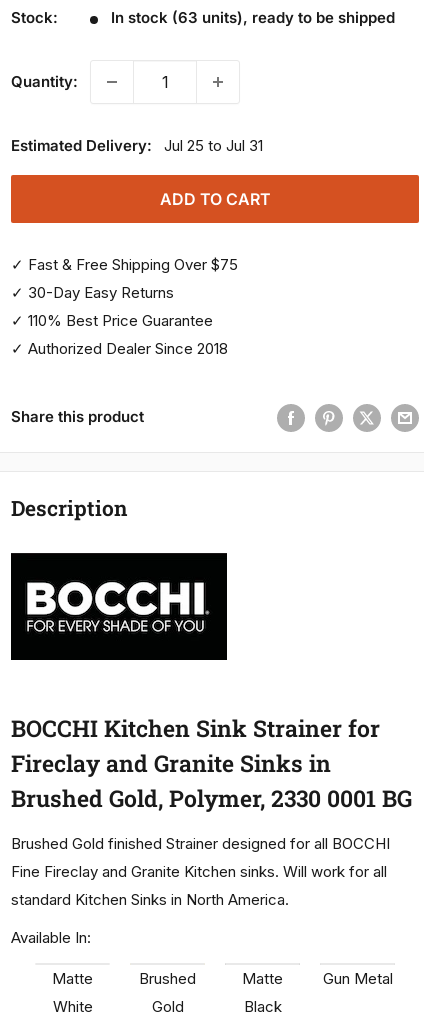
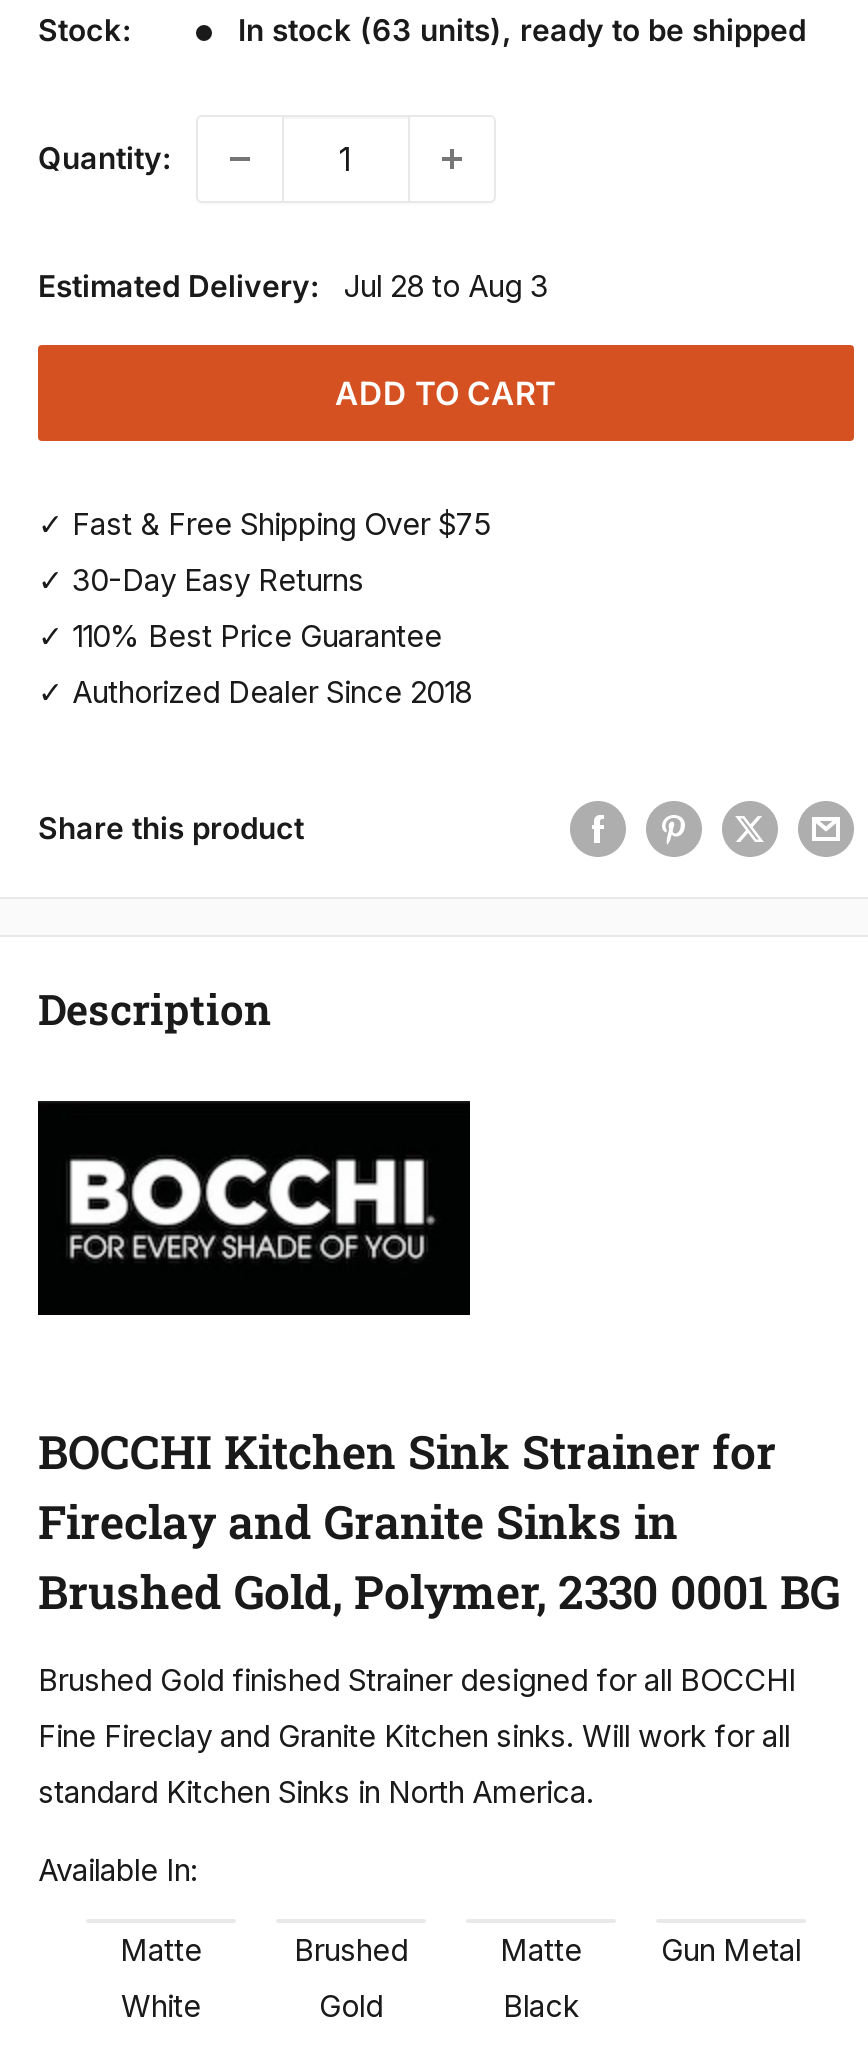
[11,136,263,155] Estimated Delivery: Jul 25 to Jul 31 -> [38,267,548,305] Estimated Delivery: Jul 28 to Aug 3

